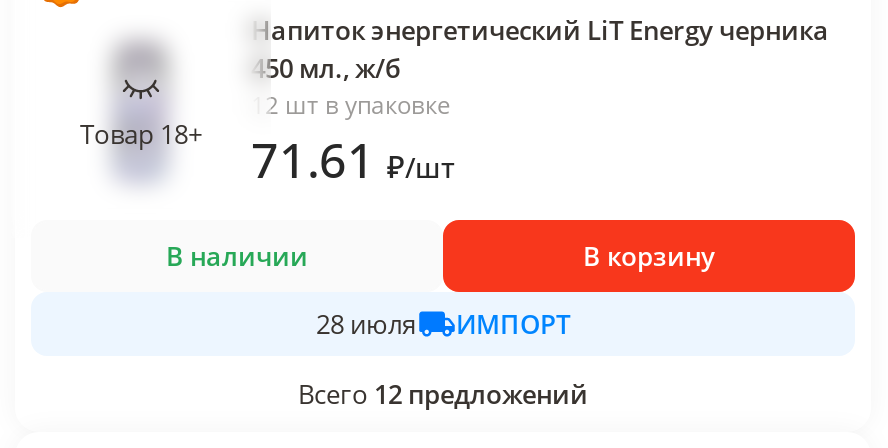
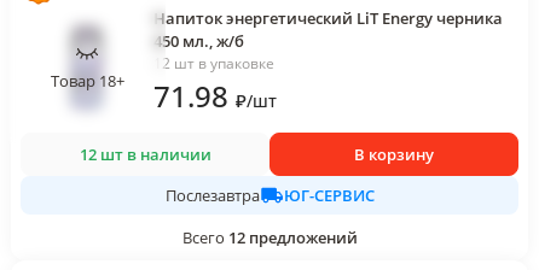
[80,116,455,192] Товар 18+ 71.61 ₽/шт -> [50,70,277,116] Товар 18+ 71.98 ₽/шт
[166,237,308,273] В наличии -> [79,143,211,165] 12 шт в наличии
[316,305,570,342] 28 июля | ИМПОРТ -> [165,184,374,206] Послезавтра | ЮГ-СЕРВИС

